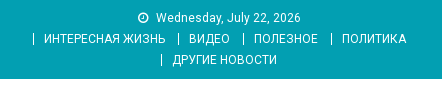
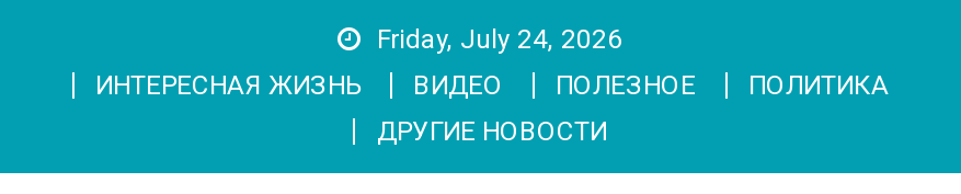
[155,11,300,25] Wednesday, July 22, 2026 -> [377,24,622,55] Friday, July 24, 2026

